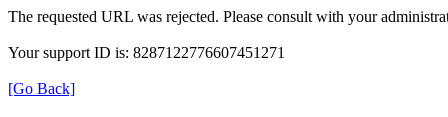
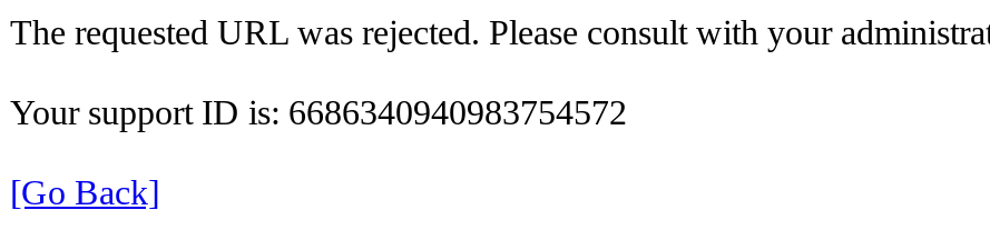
[8,44,285,61] Your support ID is: 8287122776607451271 -> [10,93,627,131] Your support ID is: 6686340940983754572

